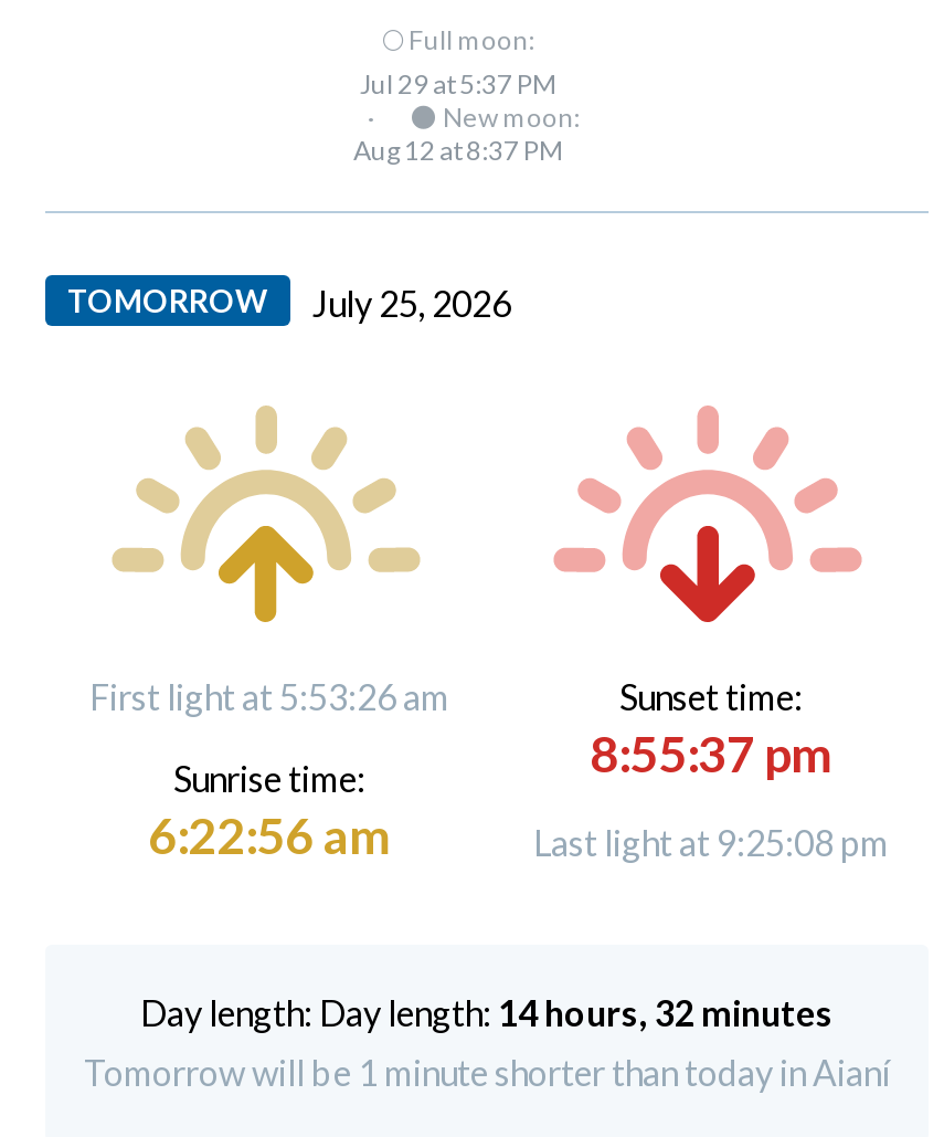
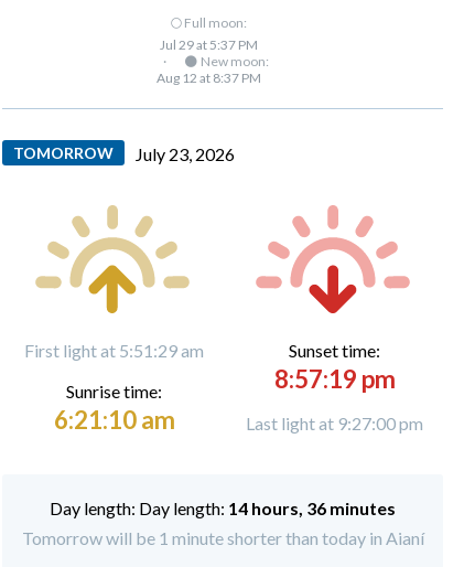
[67,282,511,324] TOMORROW July 25, 2026 -> [13,143,235,164] TOMORROW July 23, 2026
[89,675,449,717] First light at 5:53:26 am -> [24,340,204,361] First light at 5:51:29 am
[590,724,832,783] 8:55:37 pm -> [274,364,395,394] 8:57:19 pm
[148,806,391,865] 6:22:56 am -> [53,405,175,435] 6:21:10 am
[533,821,889,863] Last light at 9:25:08 pm -> [246,413,423,434] Last light at 9:27:00 pm
[319,991,834,1033] Day length: 14 hours, 32 minutes -> [139,498,396,518] Day length: 14 hours, 36 minutes

